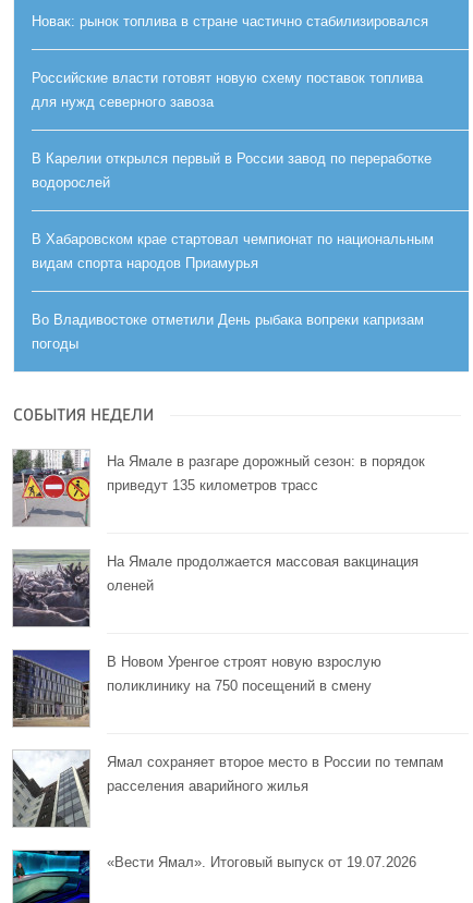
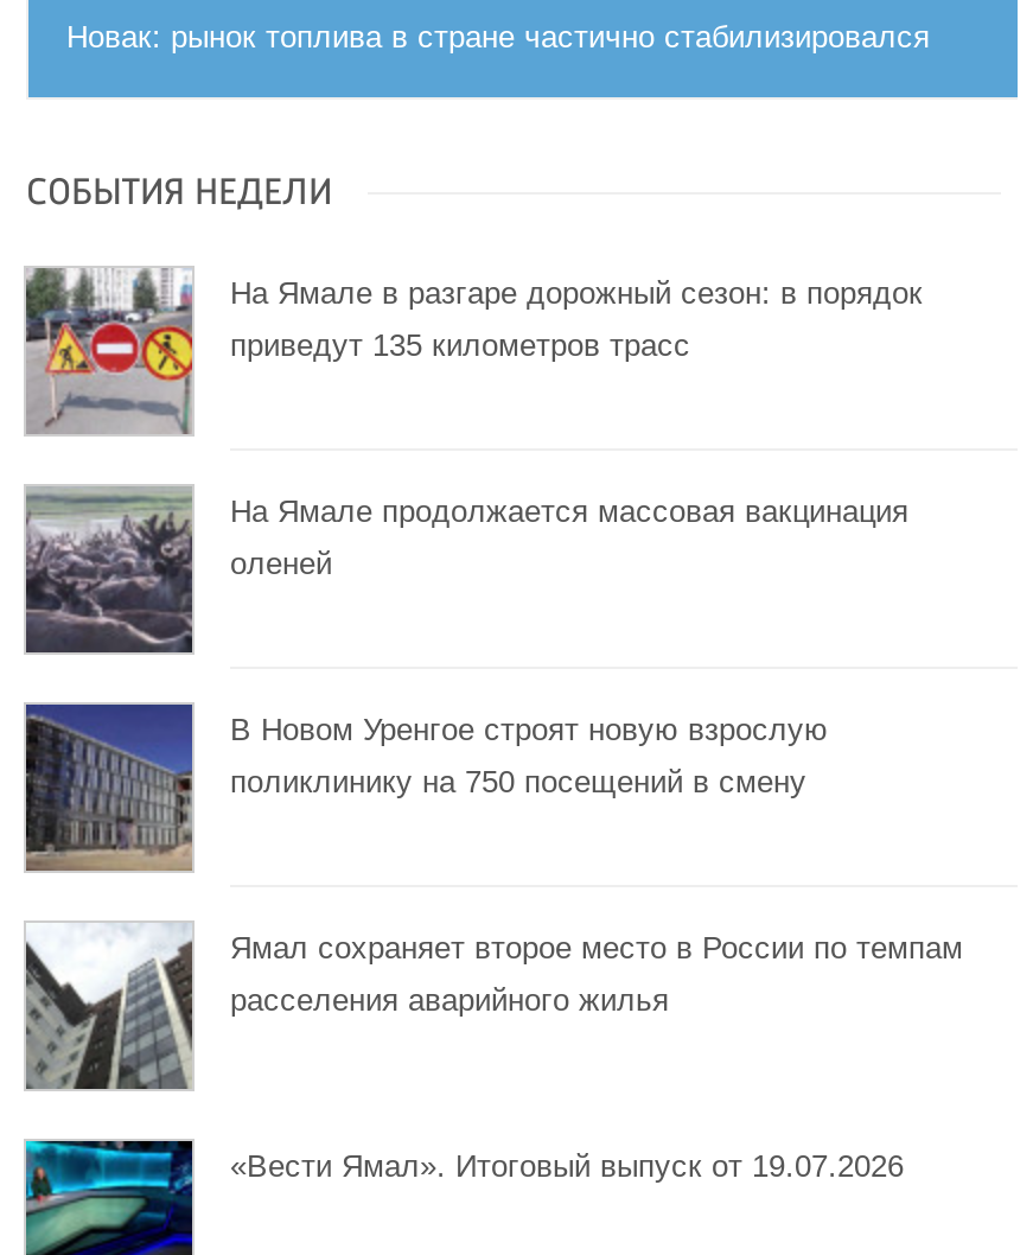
[32,70,434,352] Российские власти готовят новую схему поставок топлива | для нужд северного завоза | В Карелии открылся первый в России завод по переработке | водорослей | В Хабаровском крае стартовал чемпионат по национальным | видам спорта народов Приамурья | Во Владивостоке отметили День рыбака вопреки капризам | погоды -> none

